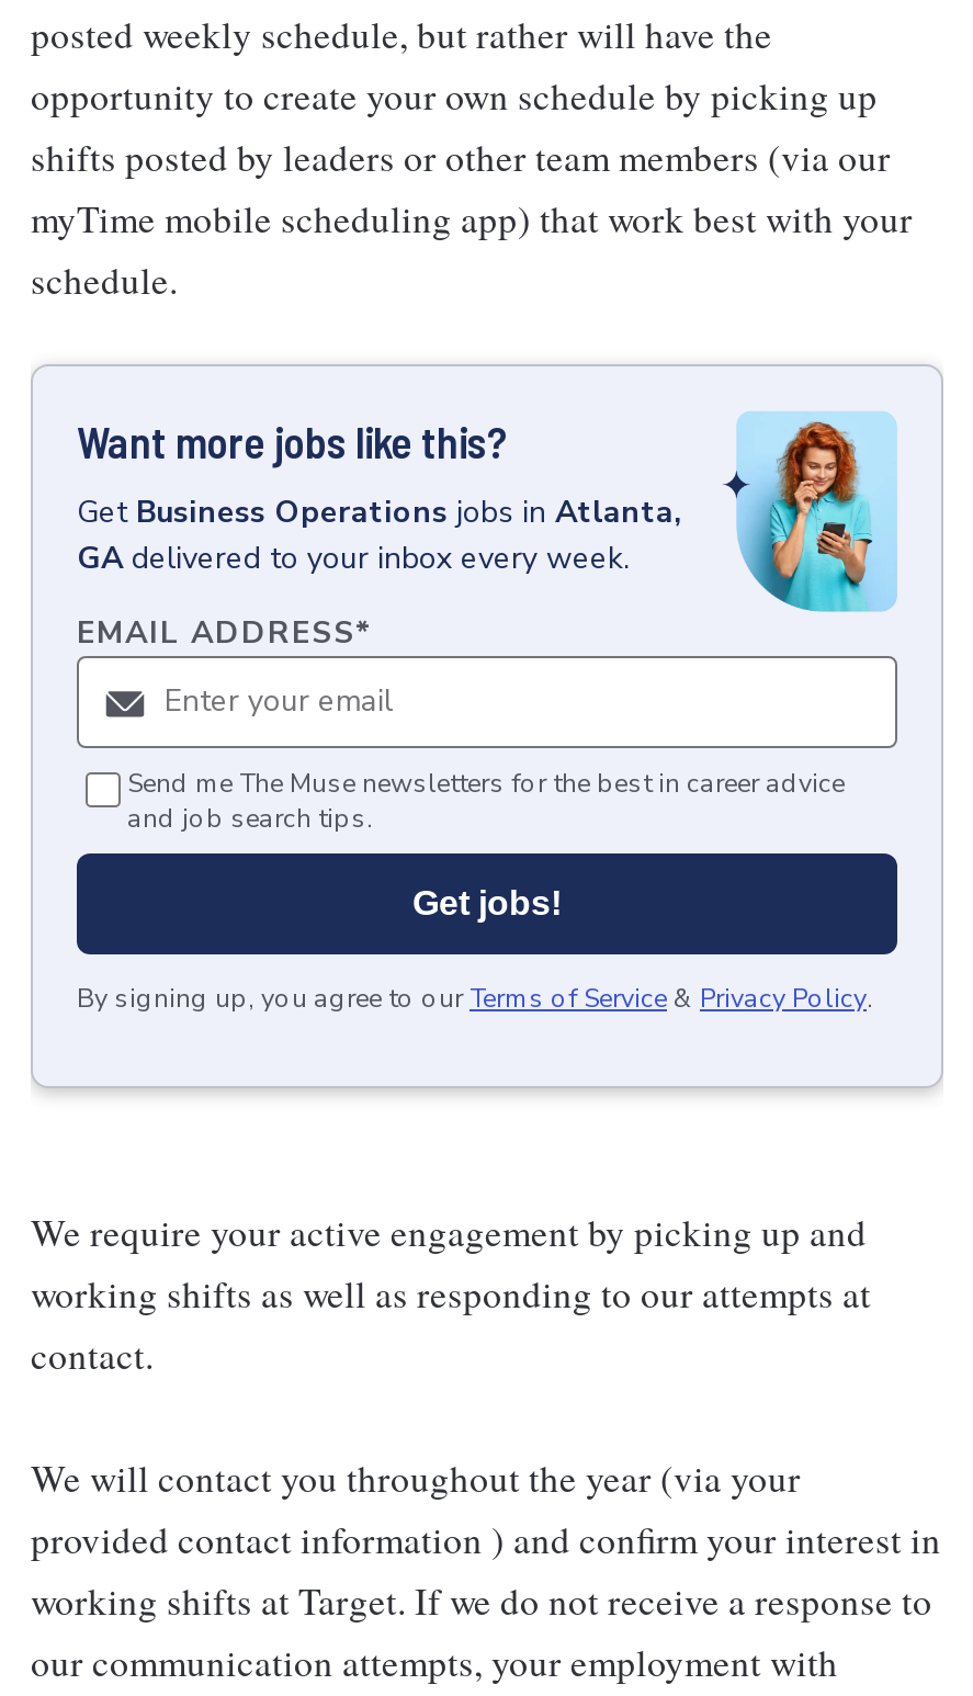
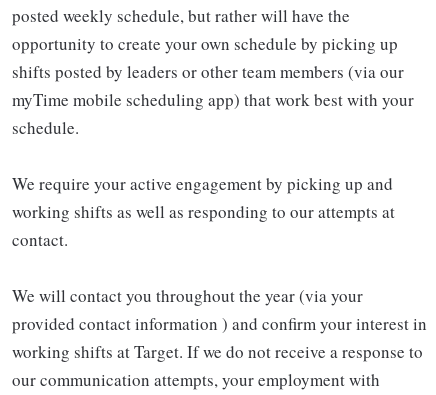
[31,364,943,1095] [image] | Want more jobs like this? | Get Business Operations jobs in Atlanta, | GA delivered to your inbox every week. | EMAIL ADDRESS* -> none
[77,766,873,1016] Send me The Muse newsletters for the best in career advice | and job search tips. | Get jobs! | By signing up, you agree to our Terms of Service & Privacy Policy. -> none

